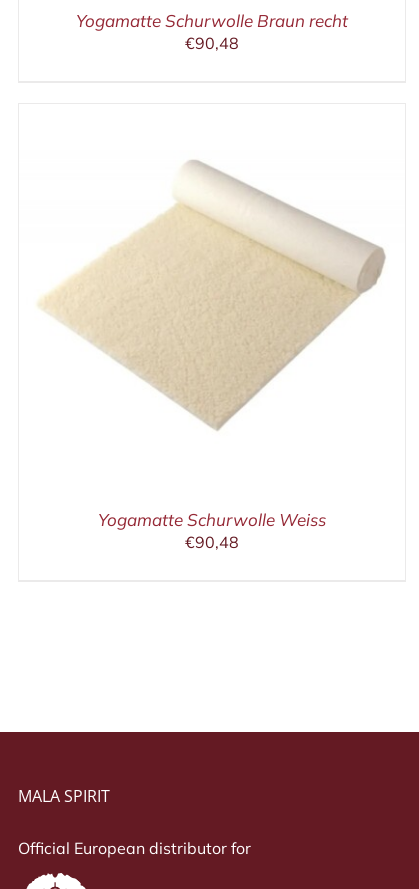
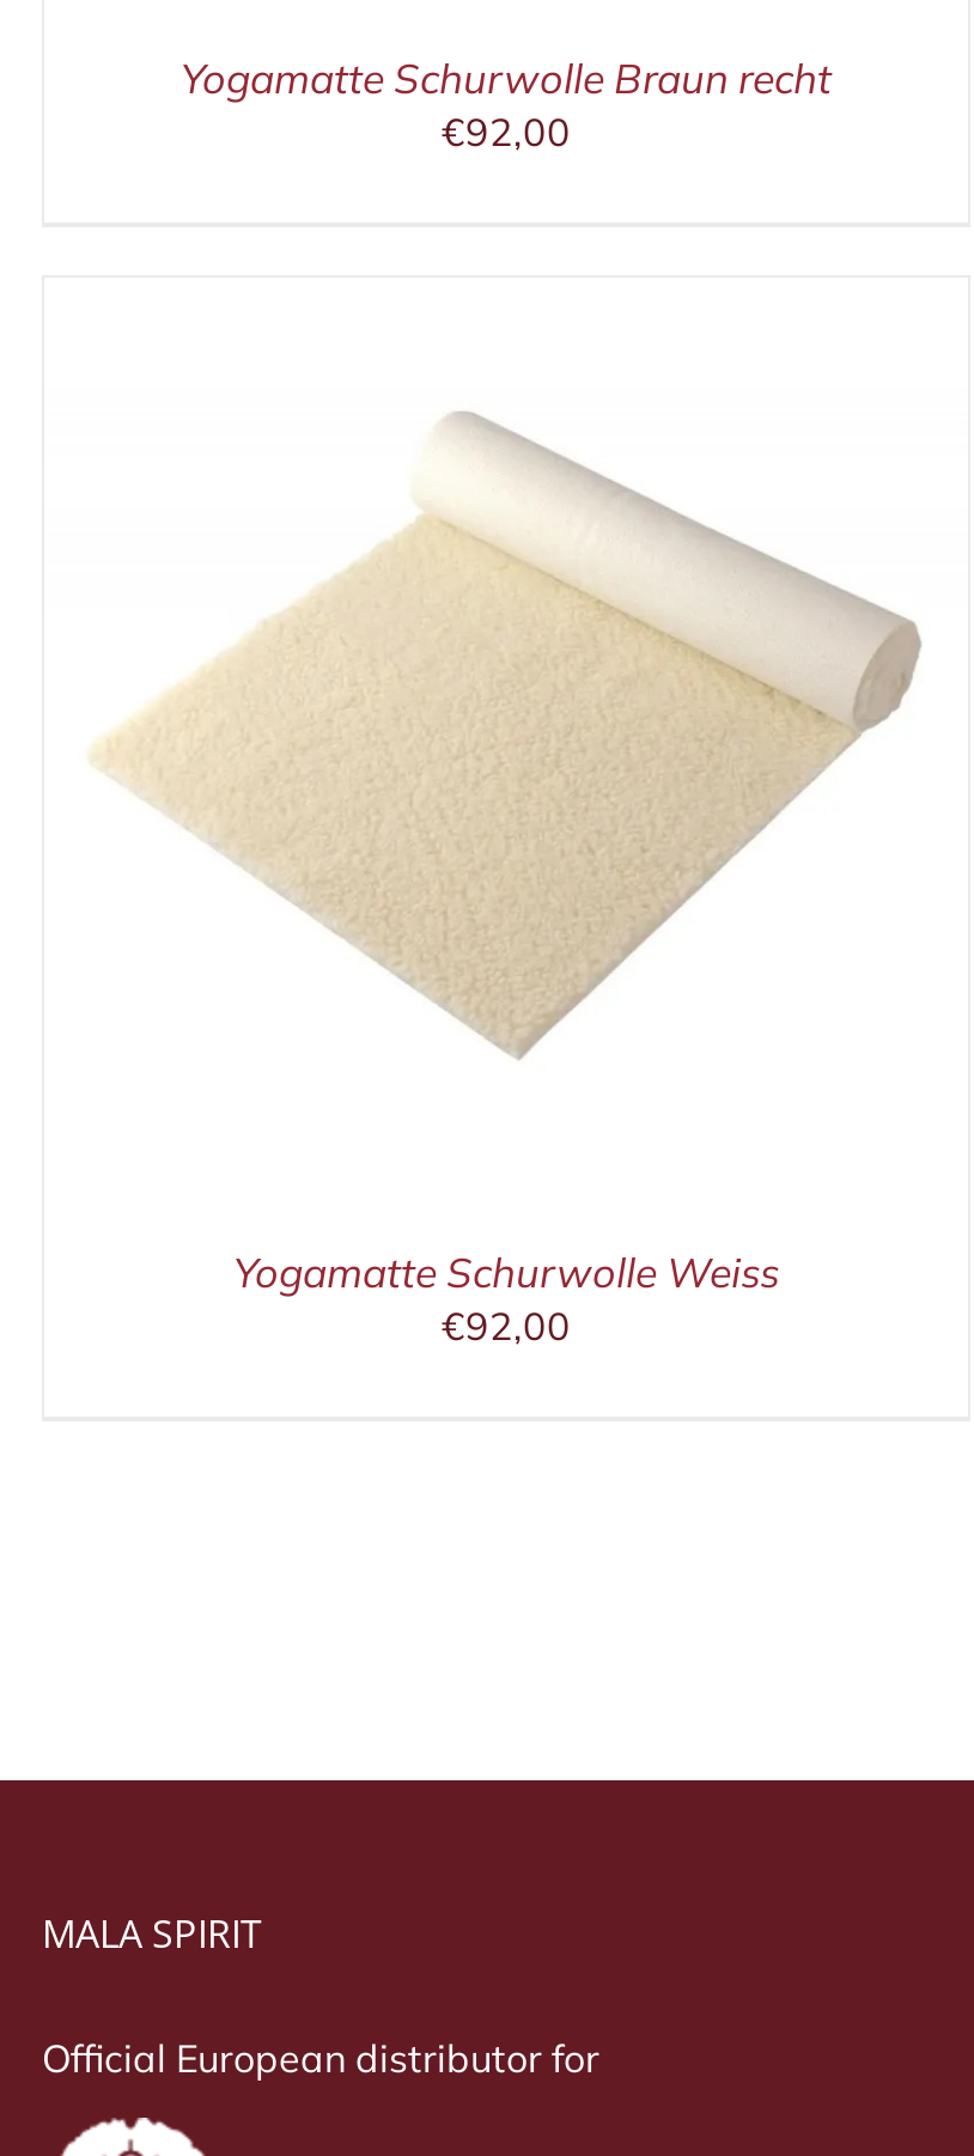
[185,33,239,53] €90,48 -> [442,108,571,156] €92,00
[185,532,239,552] €90,48 -> [442,1302,571,1350] €92,00

